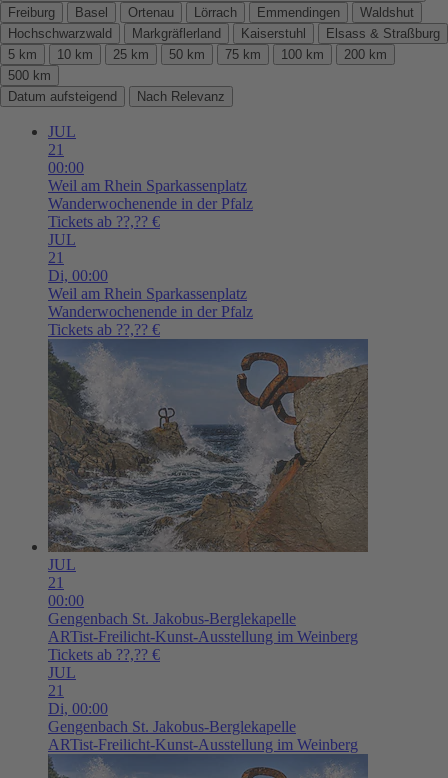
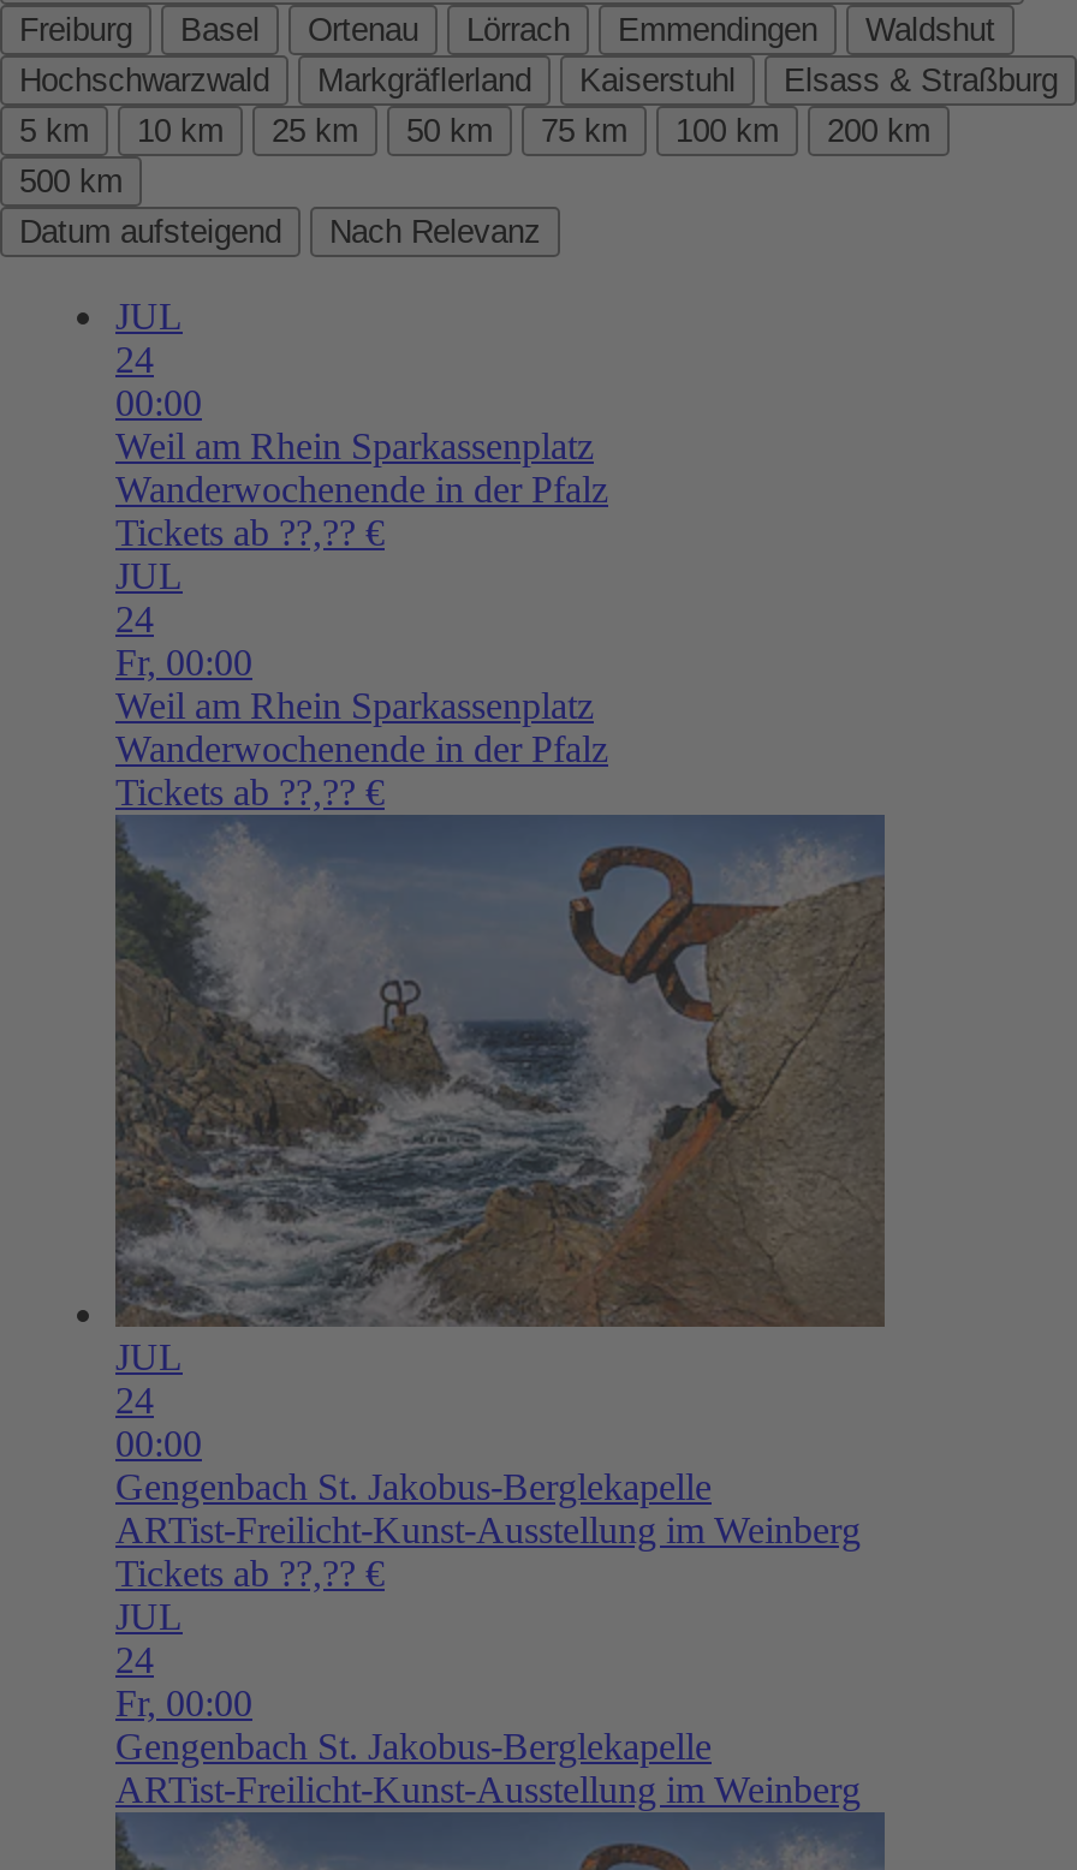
[48,141,64,158] 21 -> [115,338,154,379] 24
[48,249,108,284] 21 | Di, 00:00 -> [115,598,252,682] 24 | Fr, 00:00
[48,574,64,591] 21 -> [115,1379,154,1420] 24
[48,682,108,717] 21 | Di, 00:00 -> [115,1639,252,1723] 24 | Fr, 00:00

